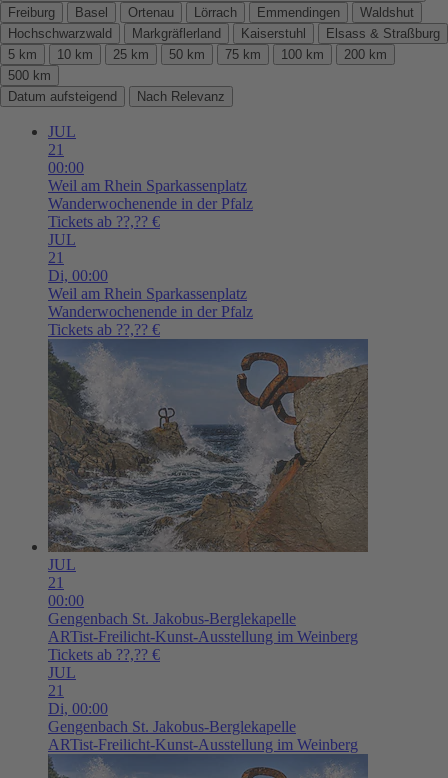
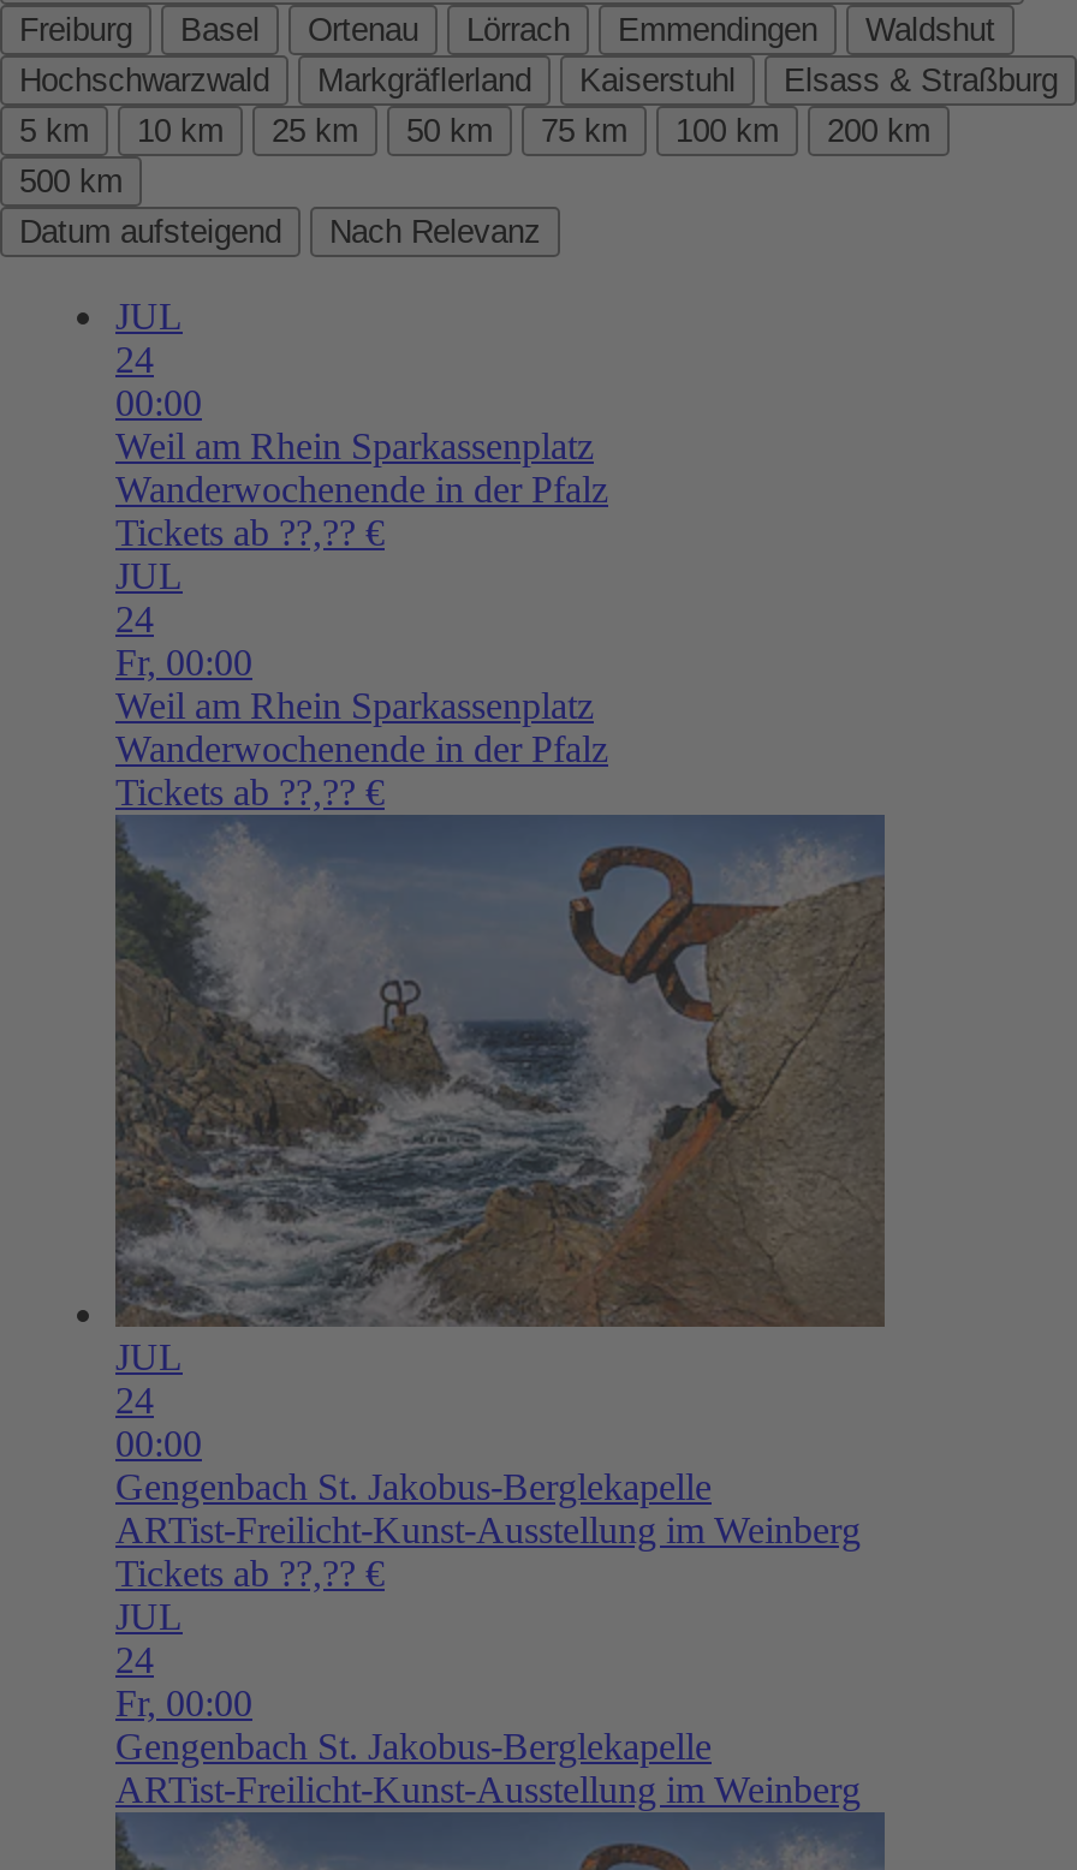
[48,141,64,158] 21 -> [115,338,154,379] 24
[48,249,108,284] 21 | Di, 00:00 -> [115,598,252,682] 24 | Fr, 00:00
[48,574,64,591] 21 -> [115,1379,154,1420] 24
[48,682,108,717] 21 | Di, 00:00 -> [115,1639,252,1723] 24 | Fr, 00:00

